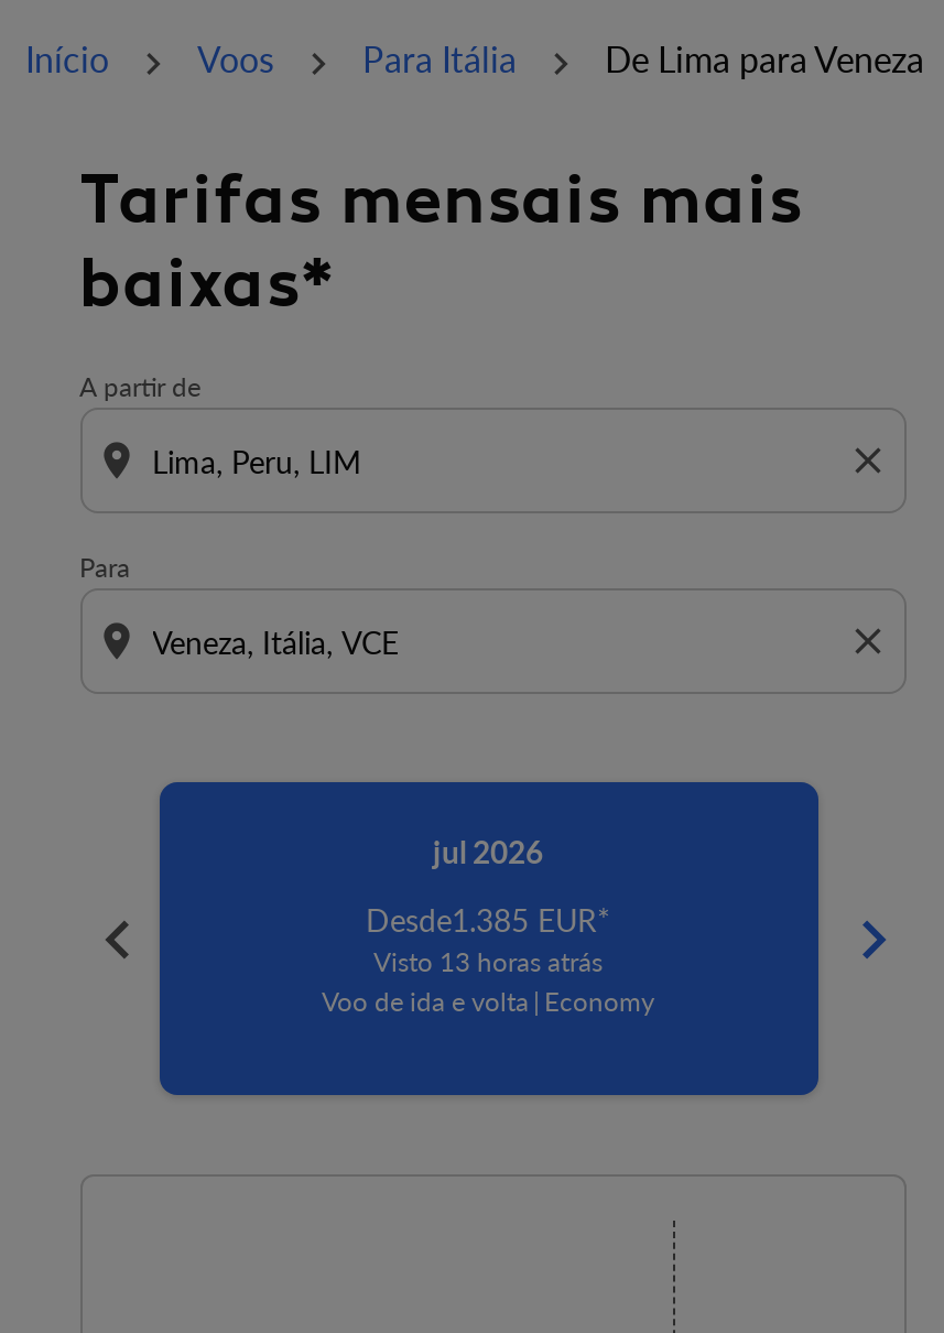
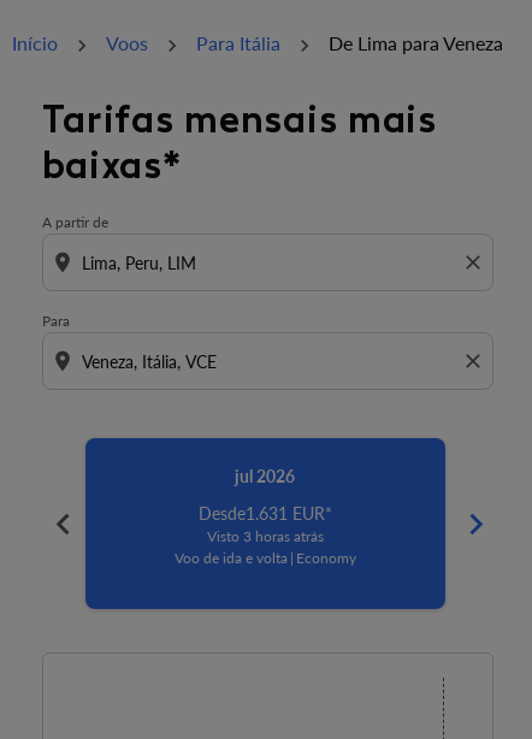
[366,901,610,939] Desde1.385 EUR* -> [198,503,332,524] Desde1.631 EUR*
[373,945,603,978] Visto 13 horas atrás -> [206,527,323,545] Visto 3 horas atrás

